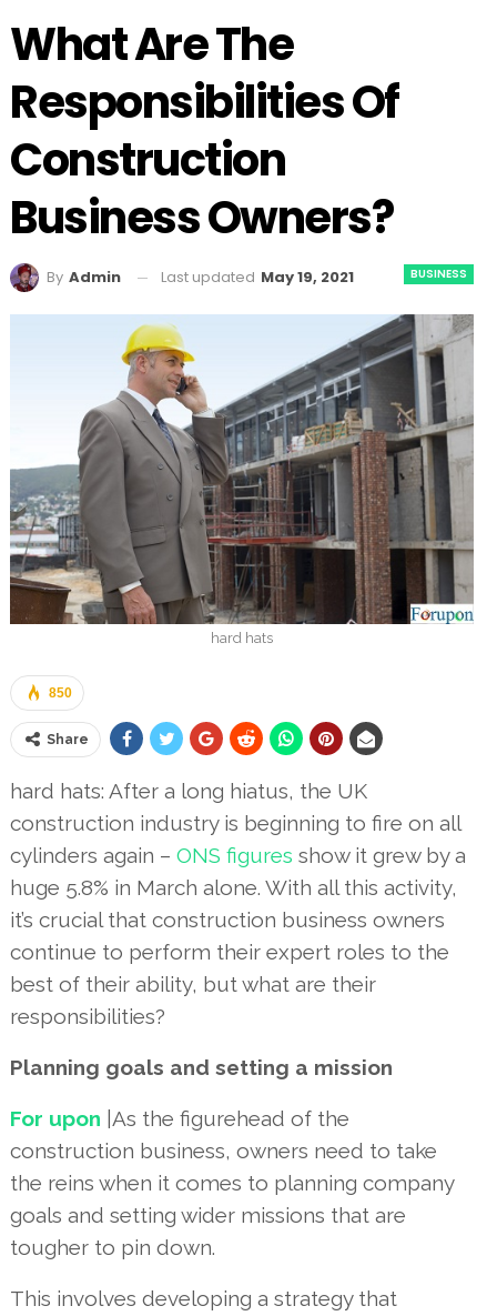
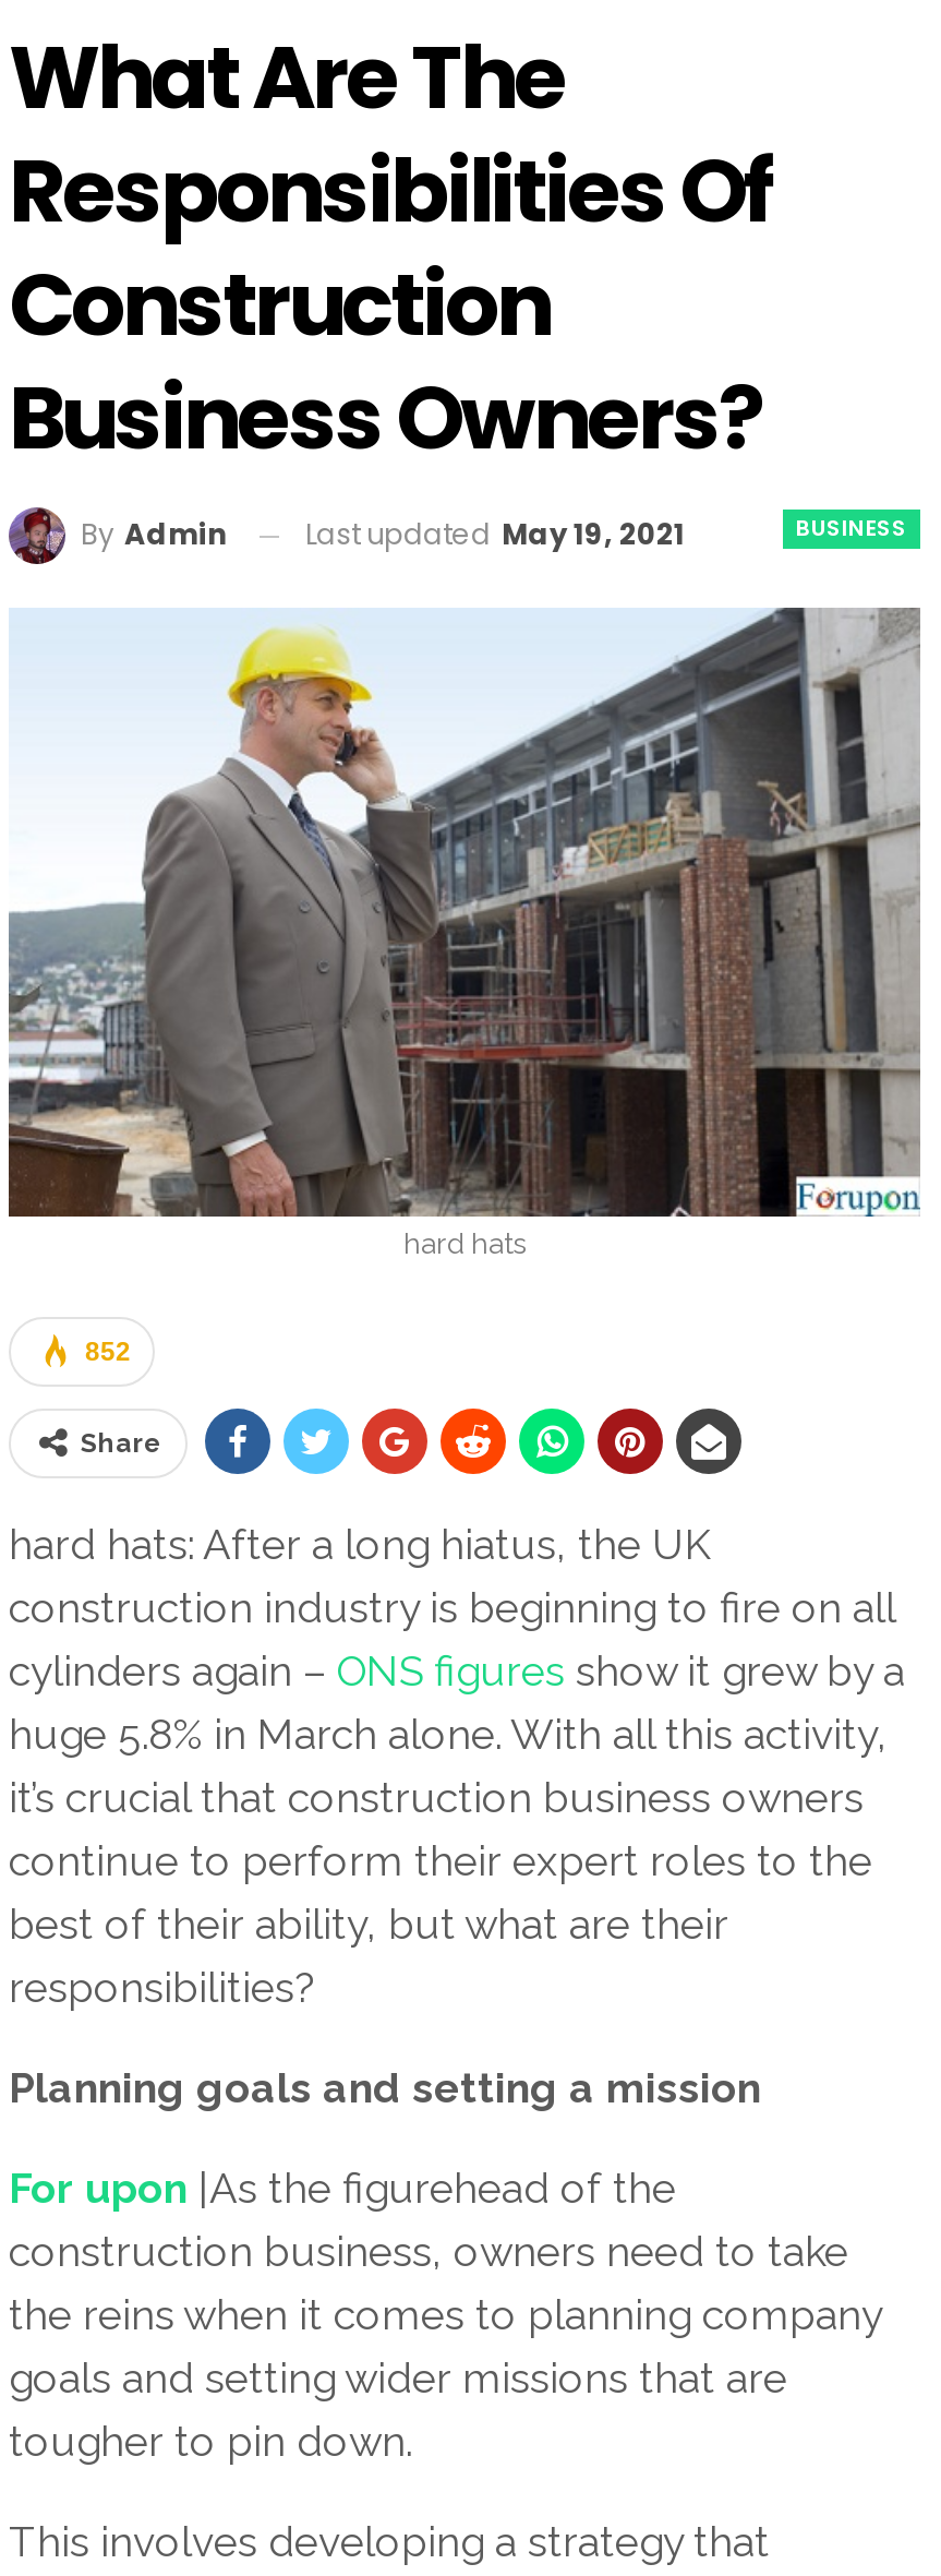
[49,685,72,701] 850 -> [85,1336,131,1367] 852

